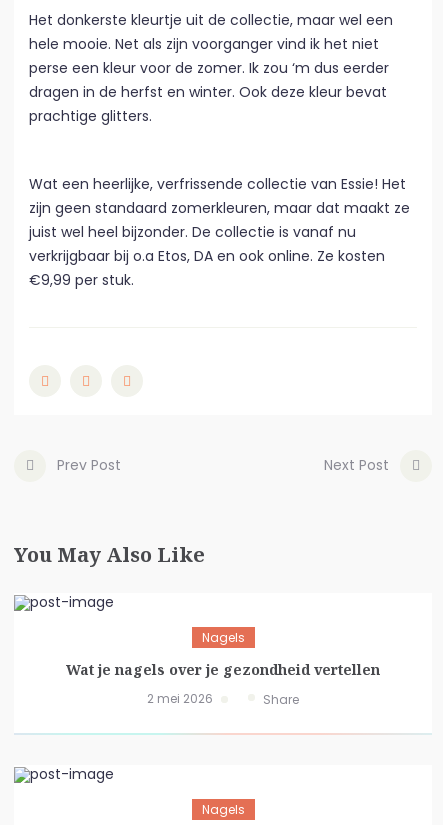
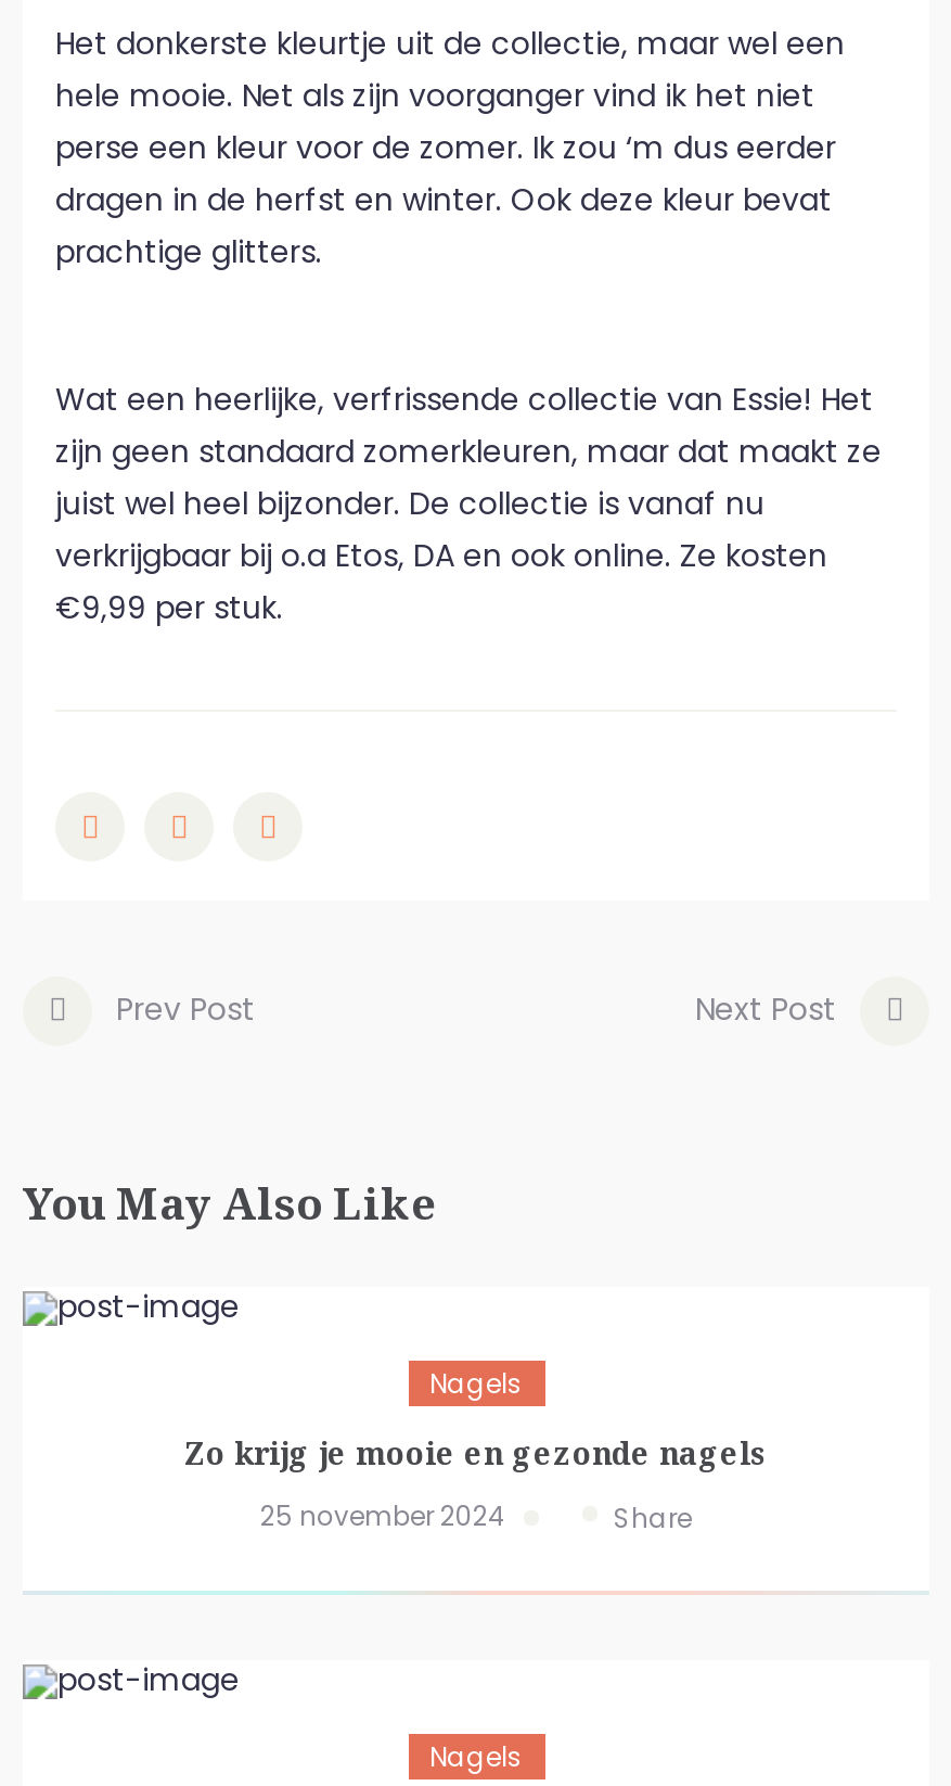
[66,660,380,679] Wat je nagels over je gezondheid vertellen -> [184,1432,768,1474] Zo krijg je mooie en gezonde nagels
[147,690,213,707] 2 mei 2026 -> [260,1497,505,1534] 25 november 2024

